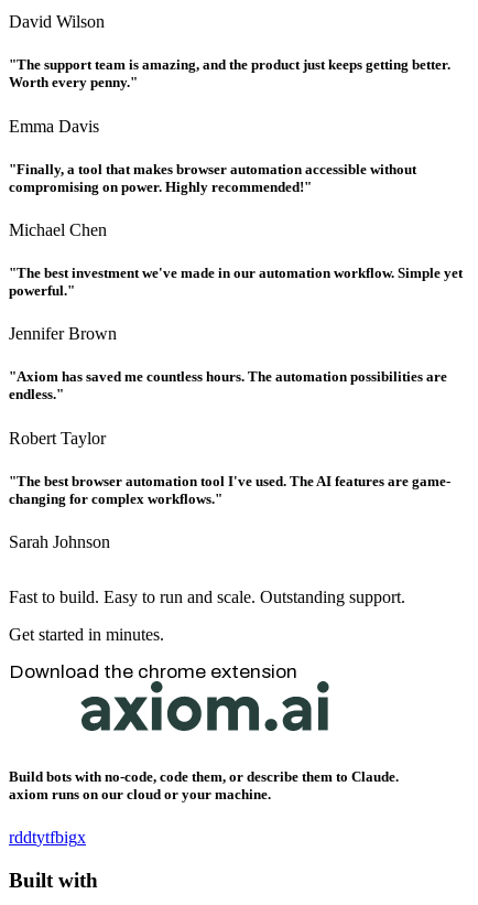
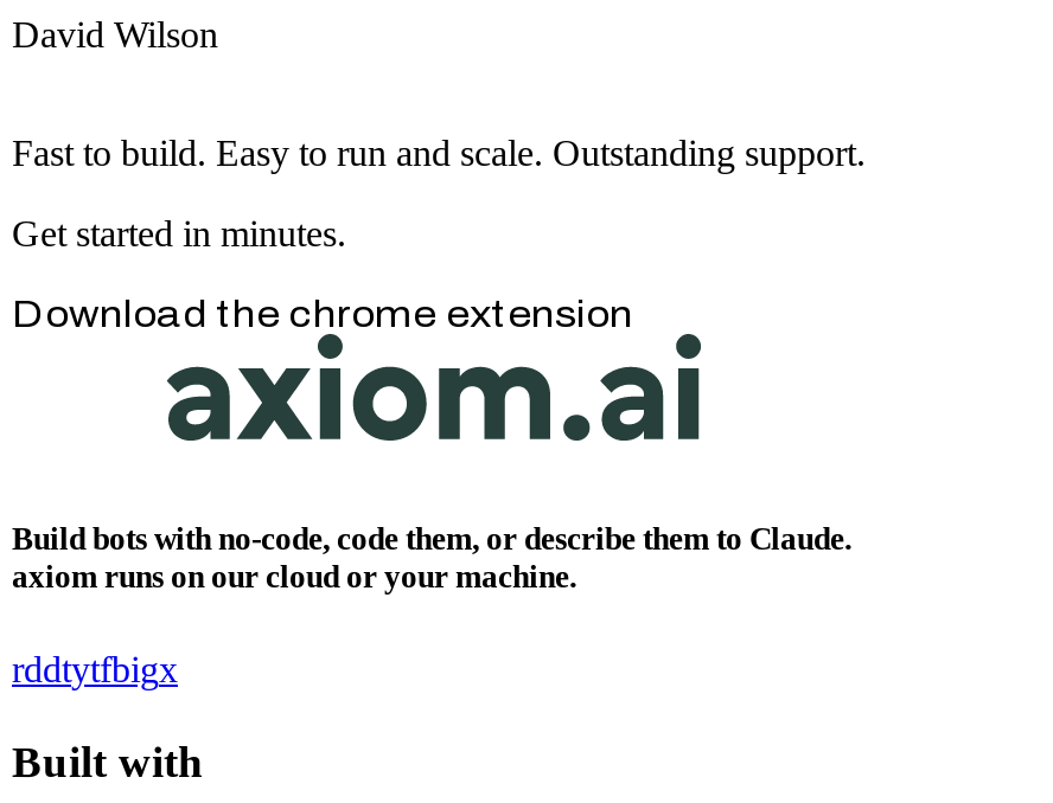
[9,57,463,551] "The support team is amazing, and the product just keeps getting better. | Worth every penny." | Emma Davis | "Finally, a tool that makes browser automation accessible without | compromising on power. Highly recommended!" | Michael Chen | "The best investment we've made in our automation workflow. Simple yet | powerful." | Jennifer Brown | "Axiom has saved me countless hours. The automation possibilities are | endless." | Robert Taylor | "The best browser automation tool I've used. The AI features are game- | changing for complex workflows." | Sarah Johnson -> none

